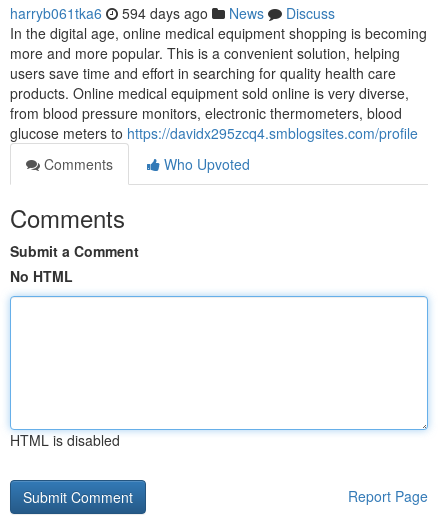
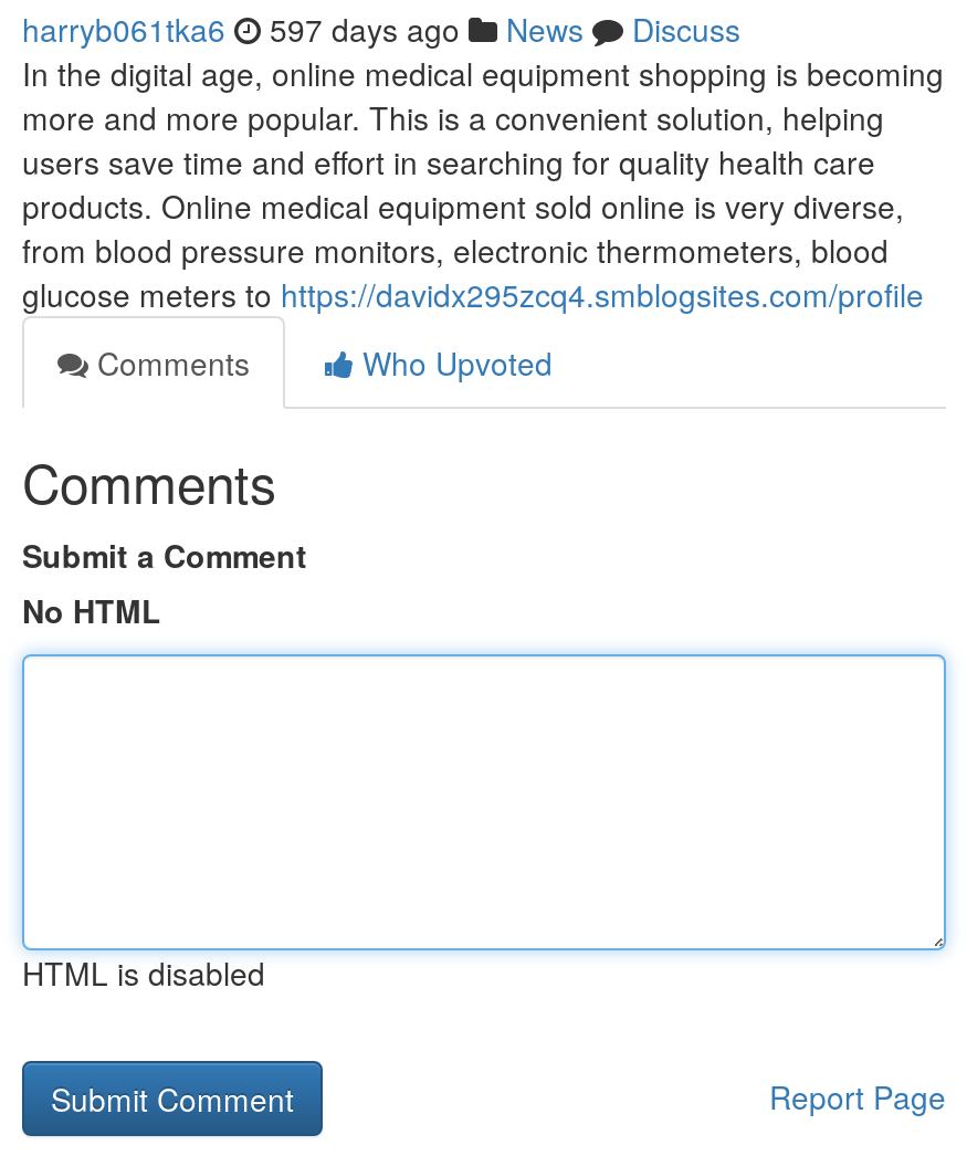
[10,3,335,23] harryb061tka6 594 days ago News Discuss -> [22,7,740,51] harryb061tka6 597 days ago News Discuss

